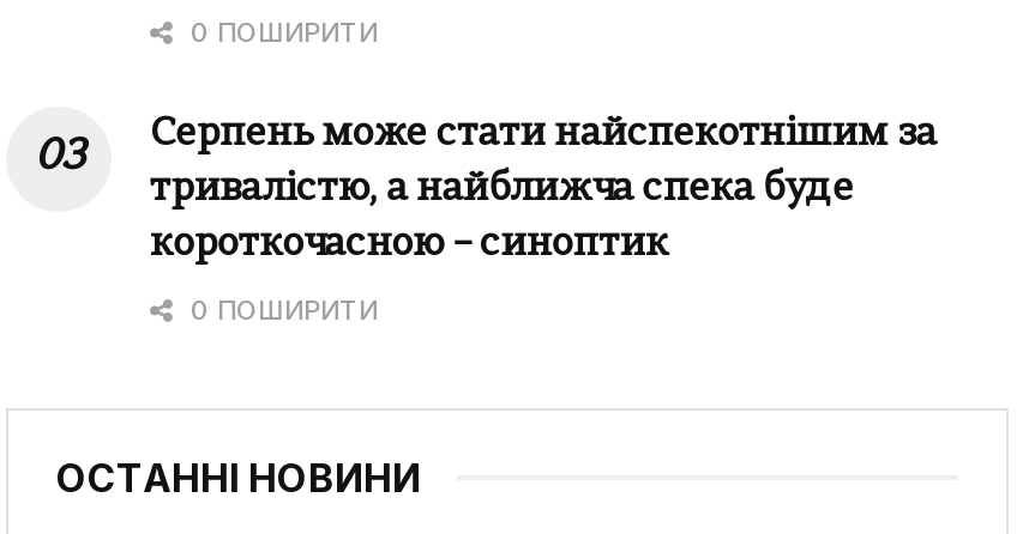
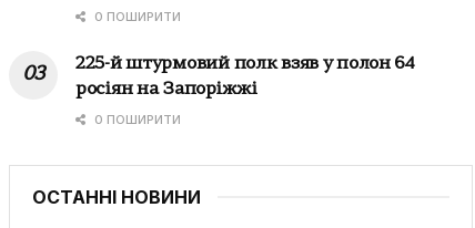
[150,115,936,264] Серпень може стати найспекотнішим за | тривалістю, а найближча спека буде | короткочасною – синоптик -> [75,55,415,98] 225-й штурмовий полк взяв у полон 64 | росіян на Запоріжжі

